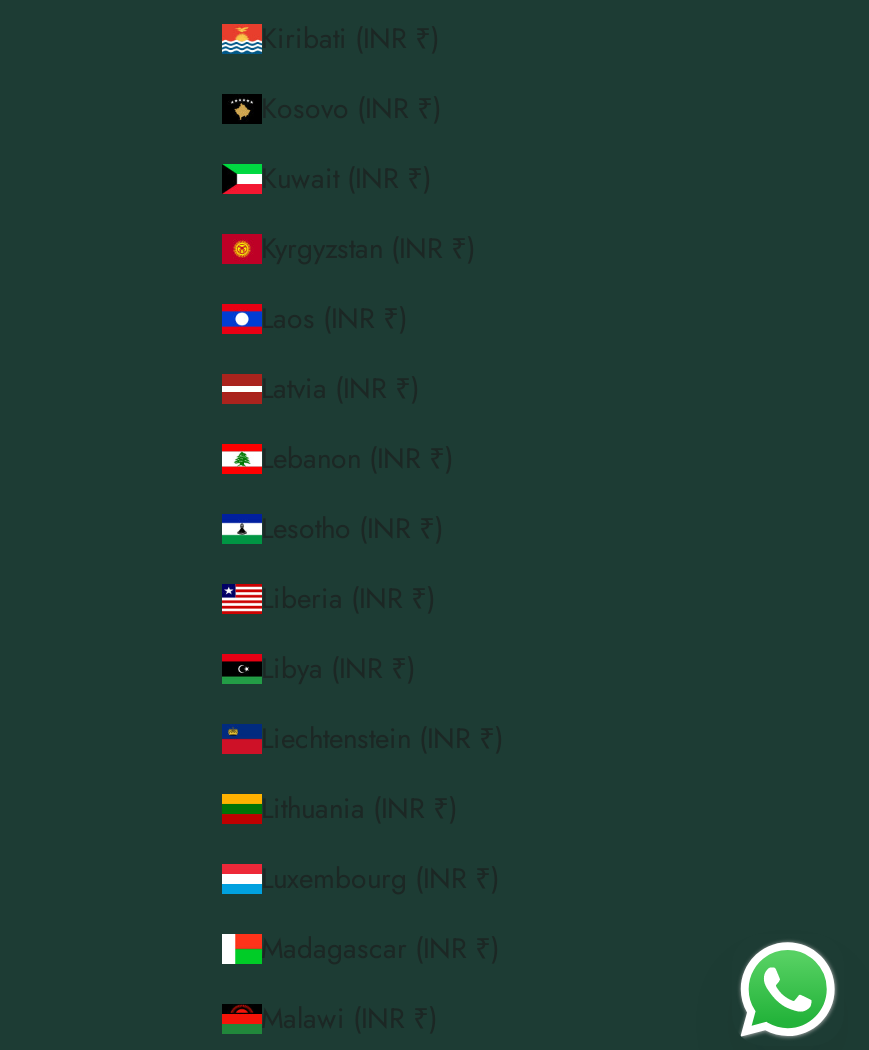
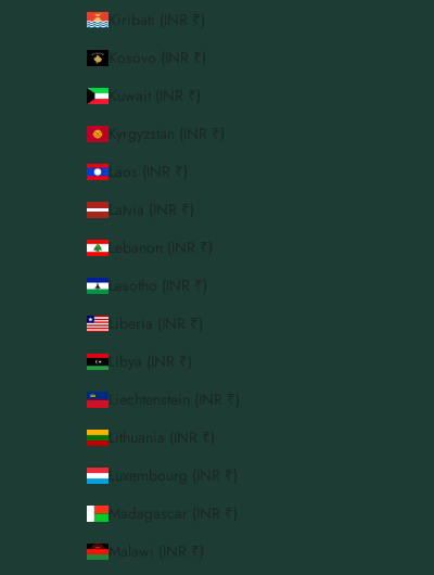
[738,940,838,1040] [image] -> none

